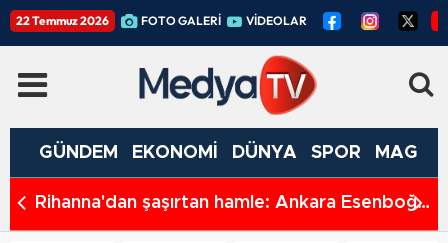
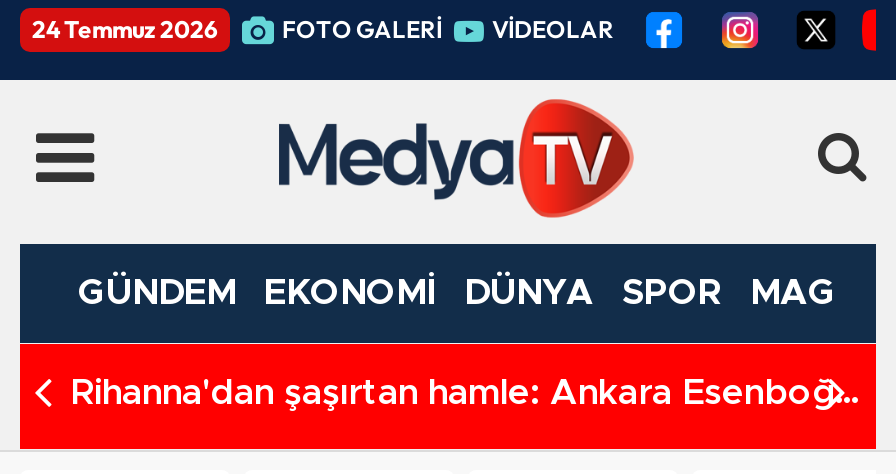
[16,13,109,28] 22 Temmuz 2026 -> [32,14,218,44] 24 Temmuz 2026

